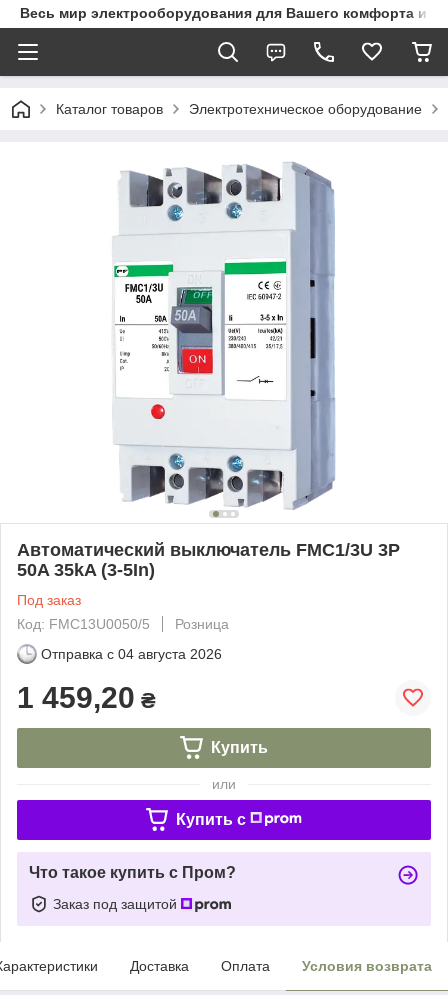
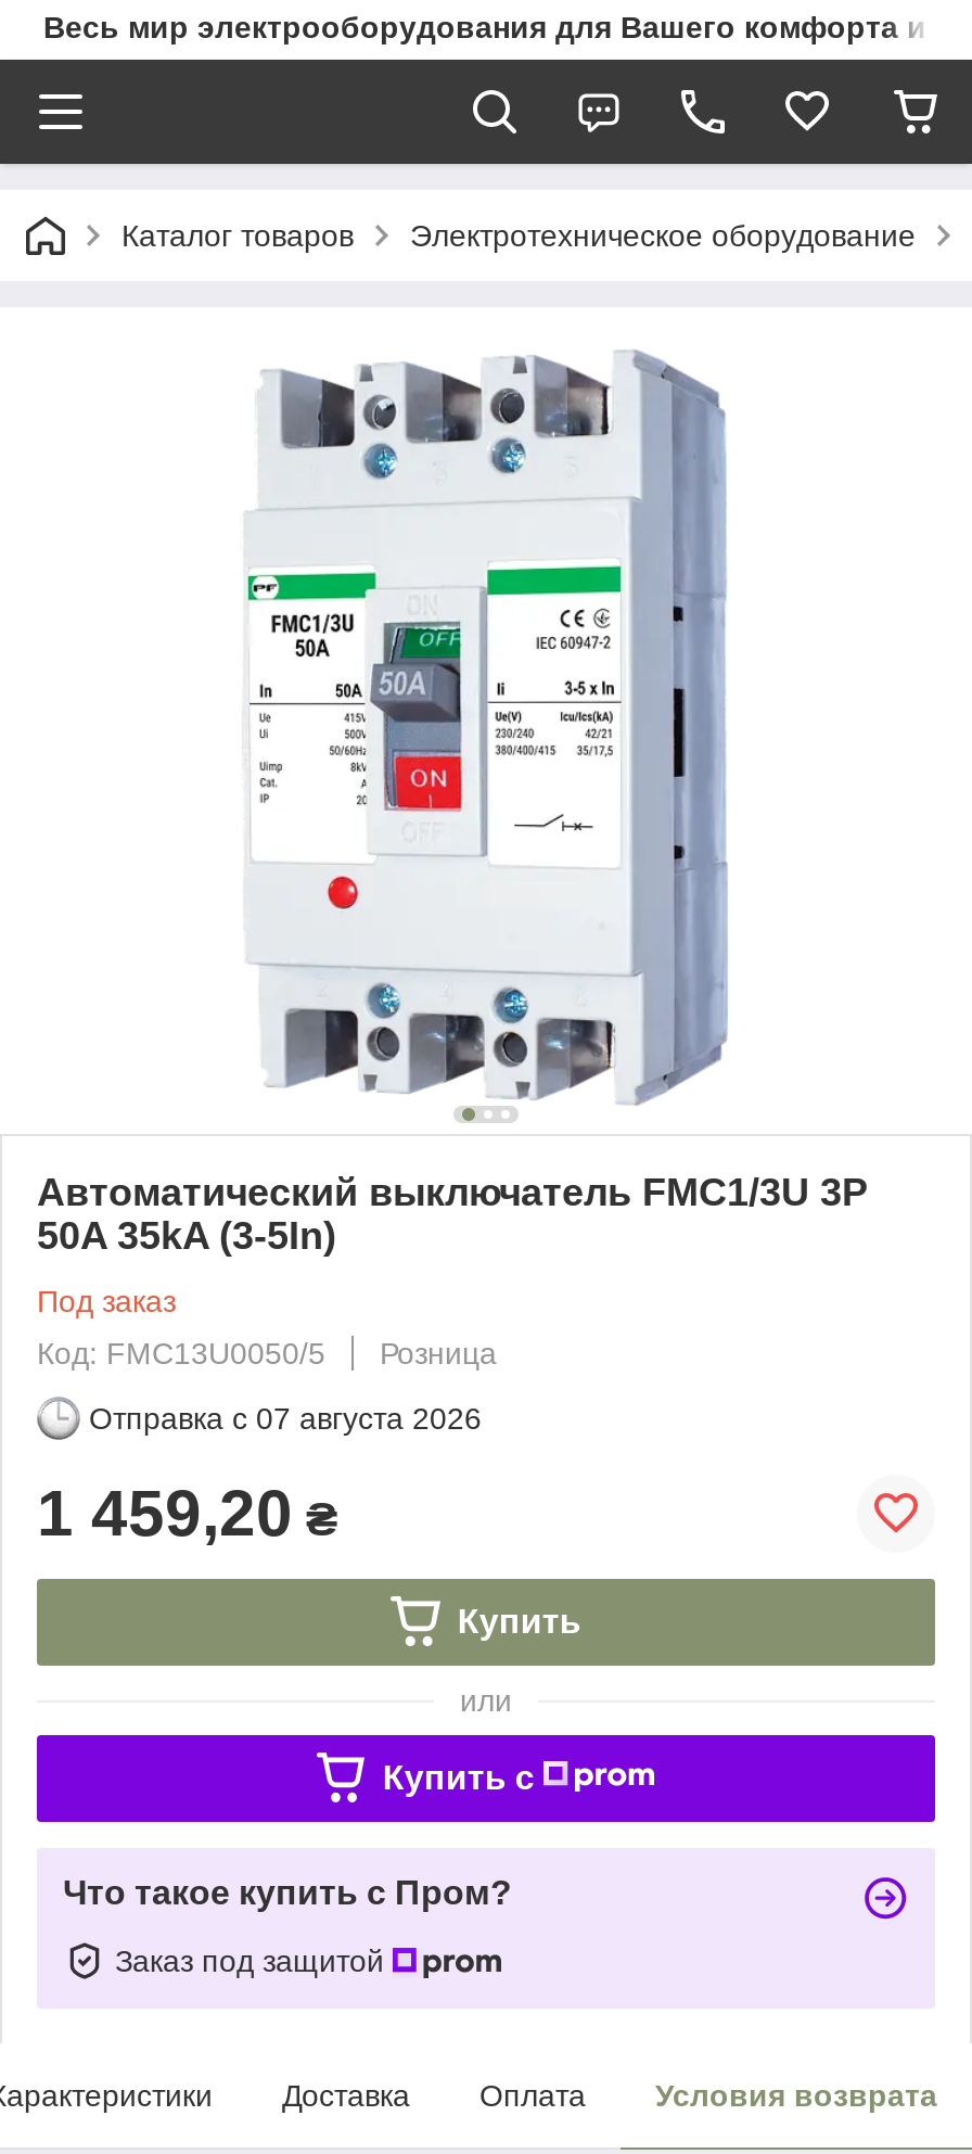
[41,646,222,662] Отправка с 04 августа 2026 -> [89,1400,482,1435] Отправка с 07 августа 2026

